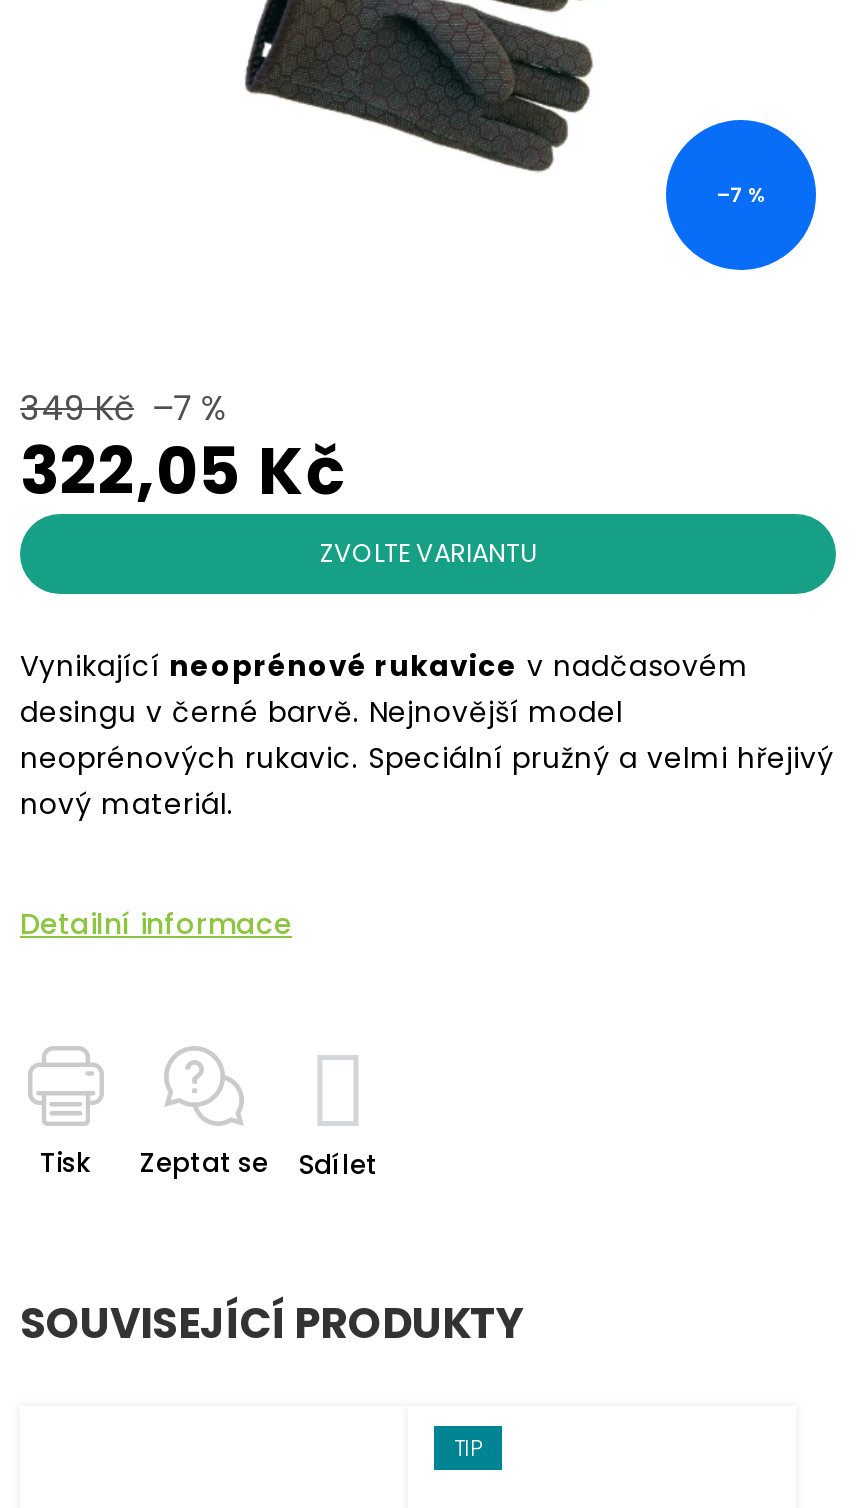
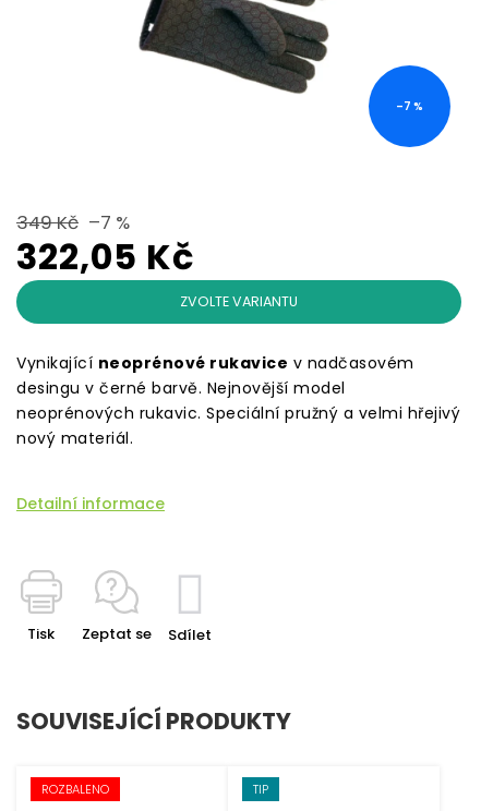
none -> [41,780,109,798] ROZBALENO

